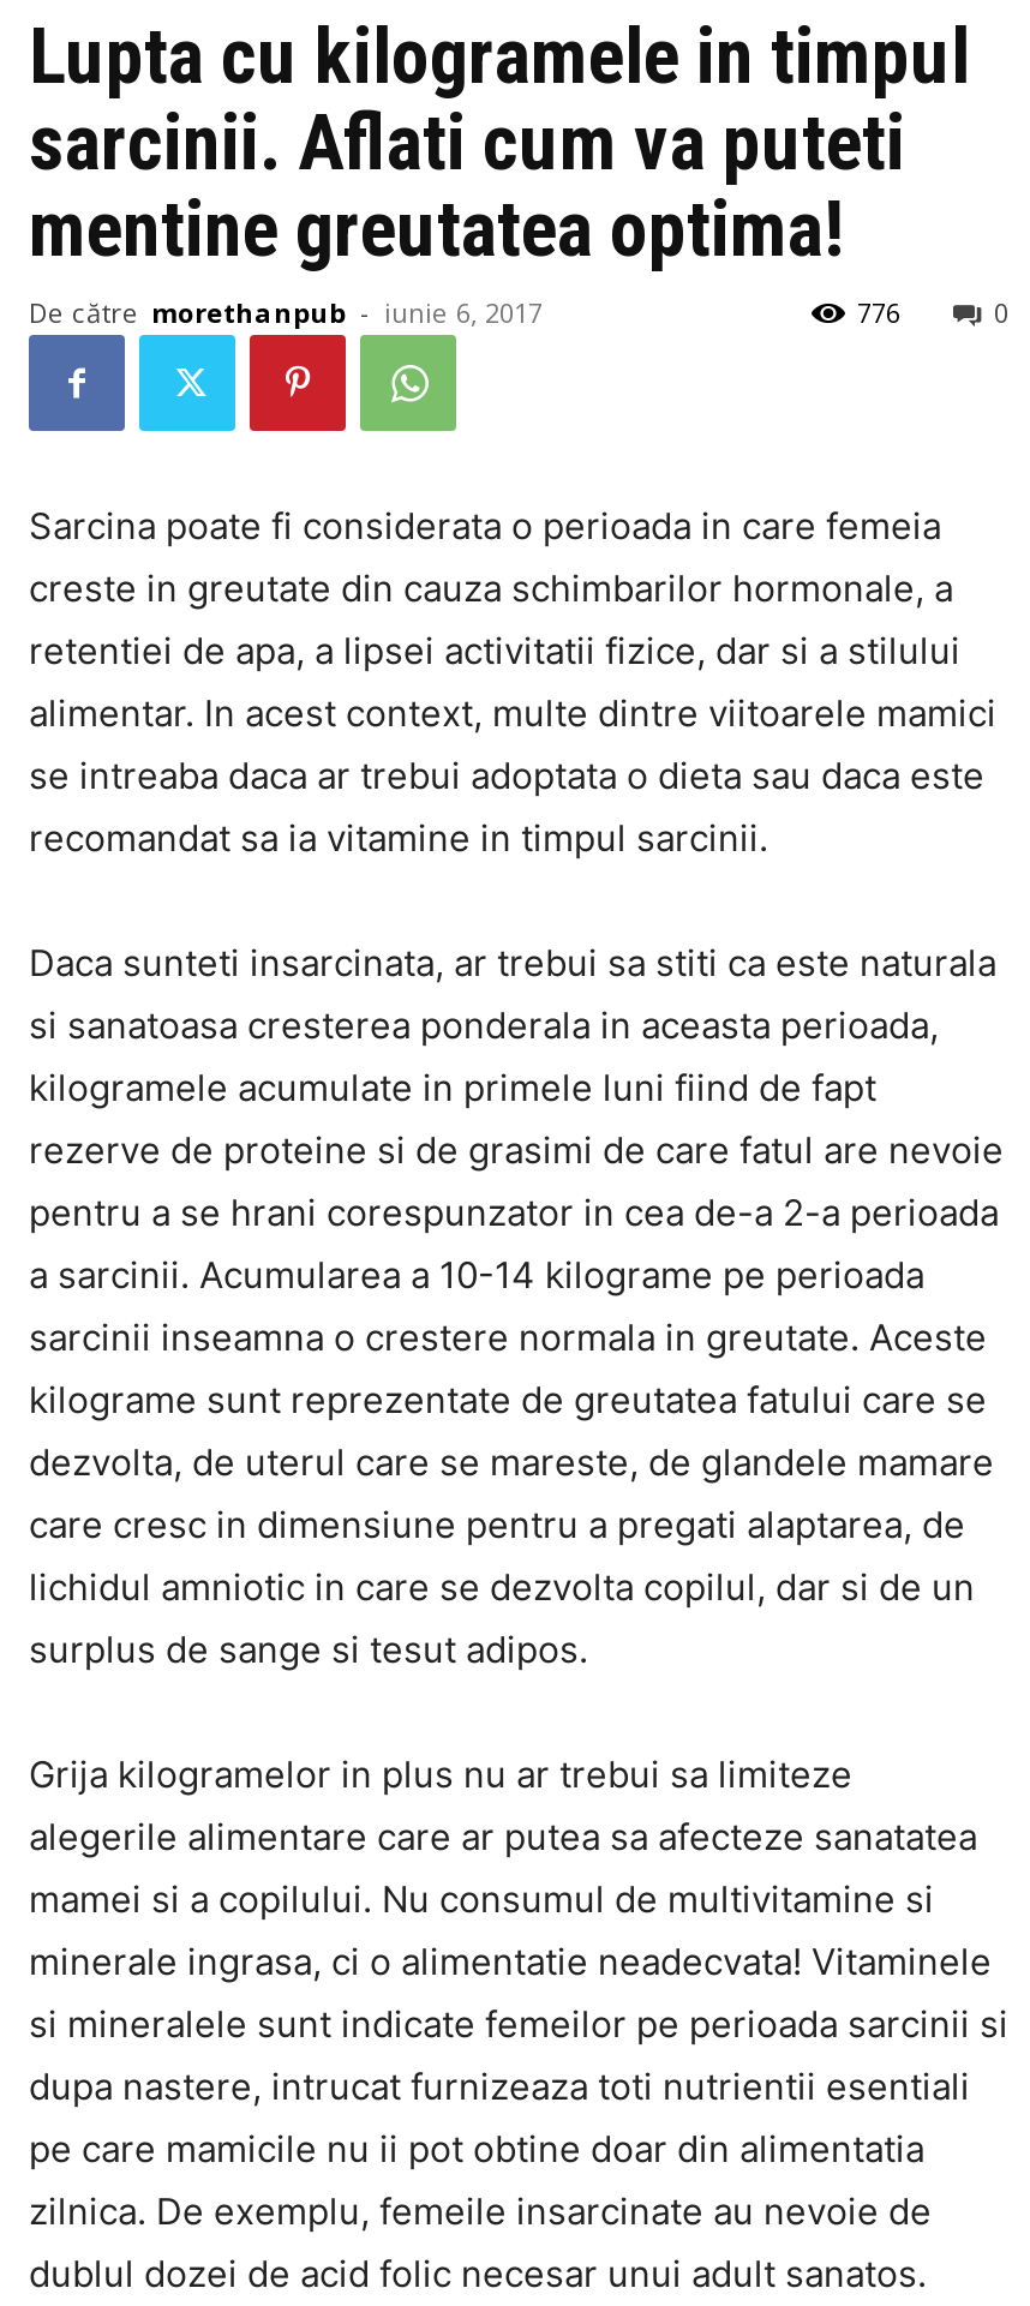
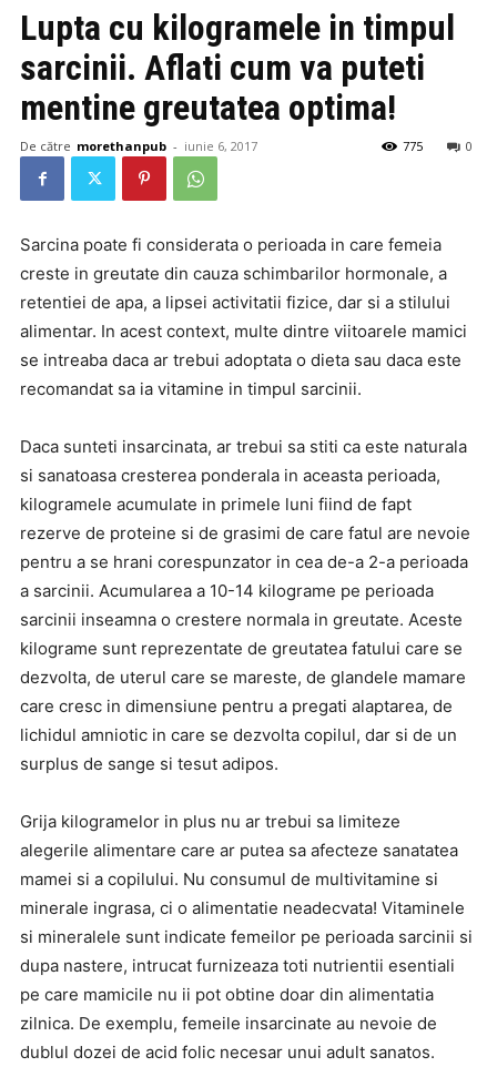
[857,294,900,330] 776 -> [403,138,423,154] 775

